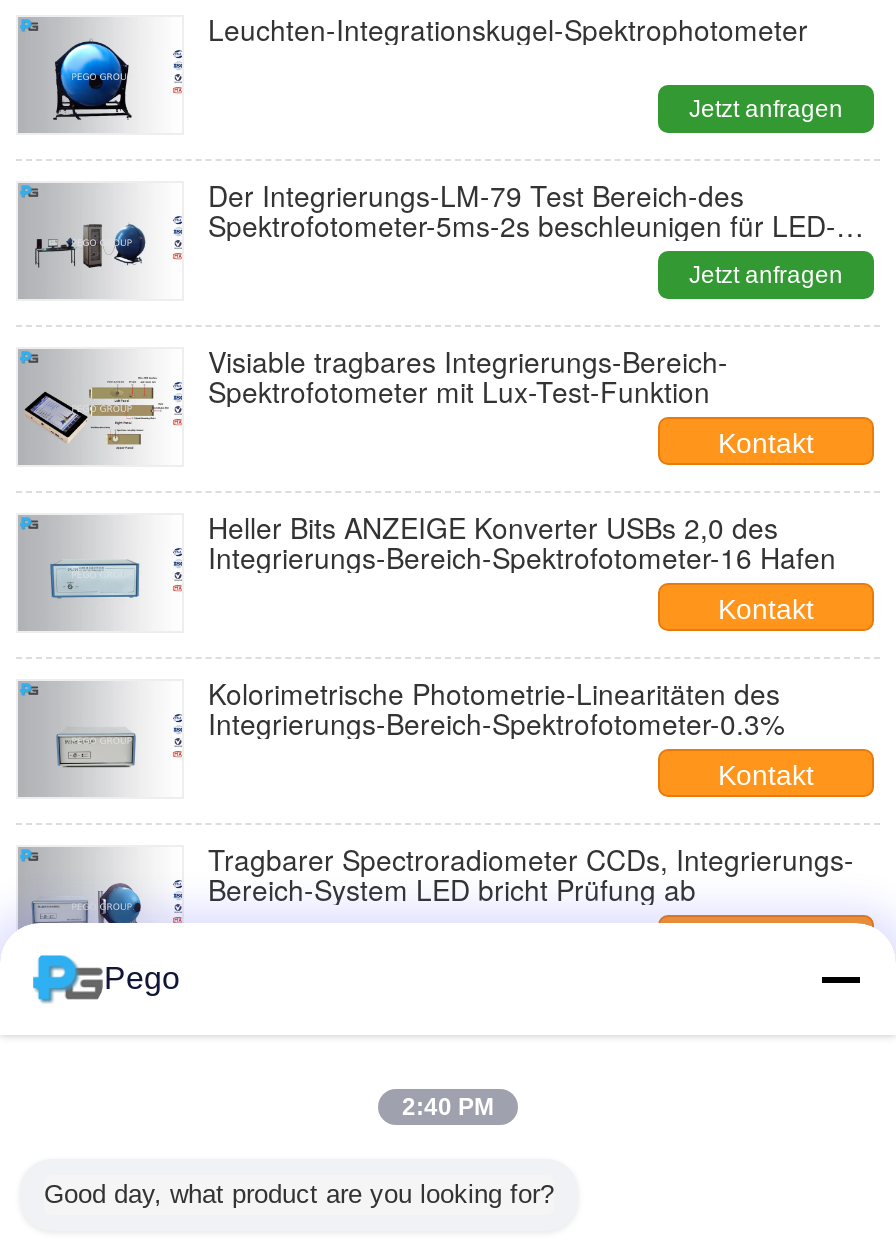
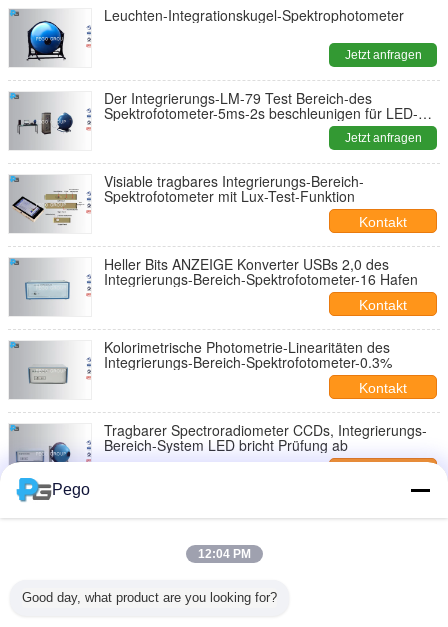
[402,1093,494,1121] 2:40 PM -> [197,547,250,561] 12:04 PM

